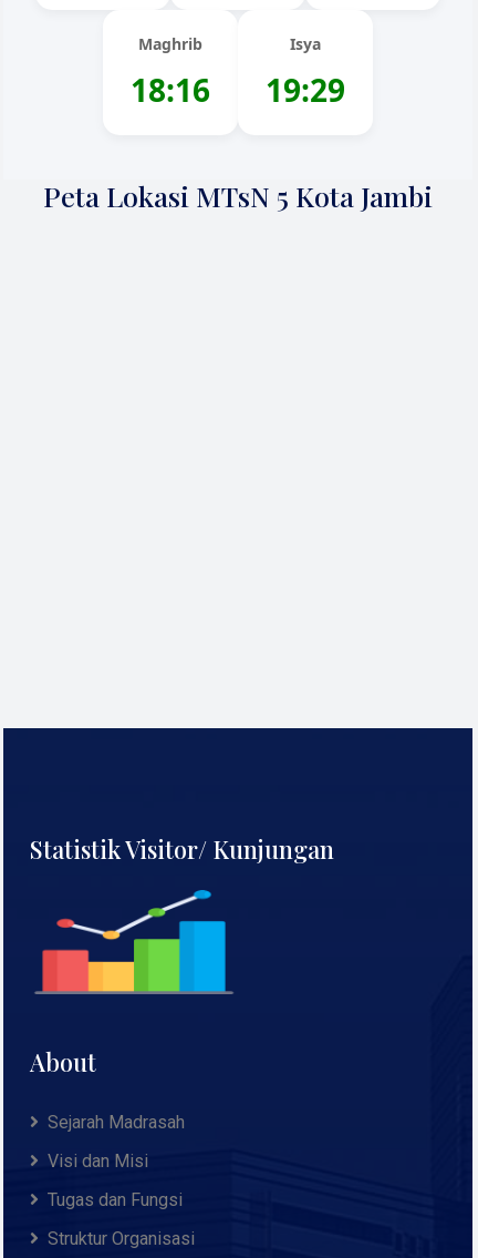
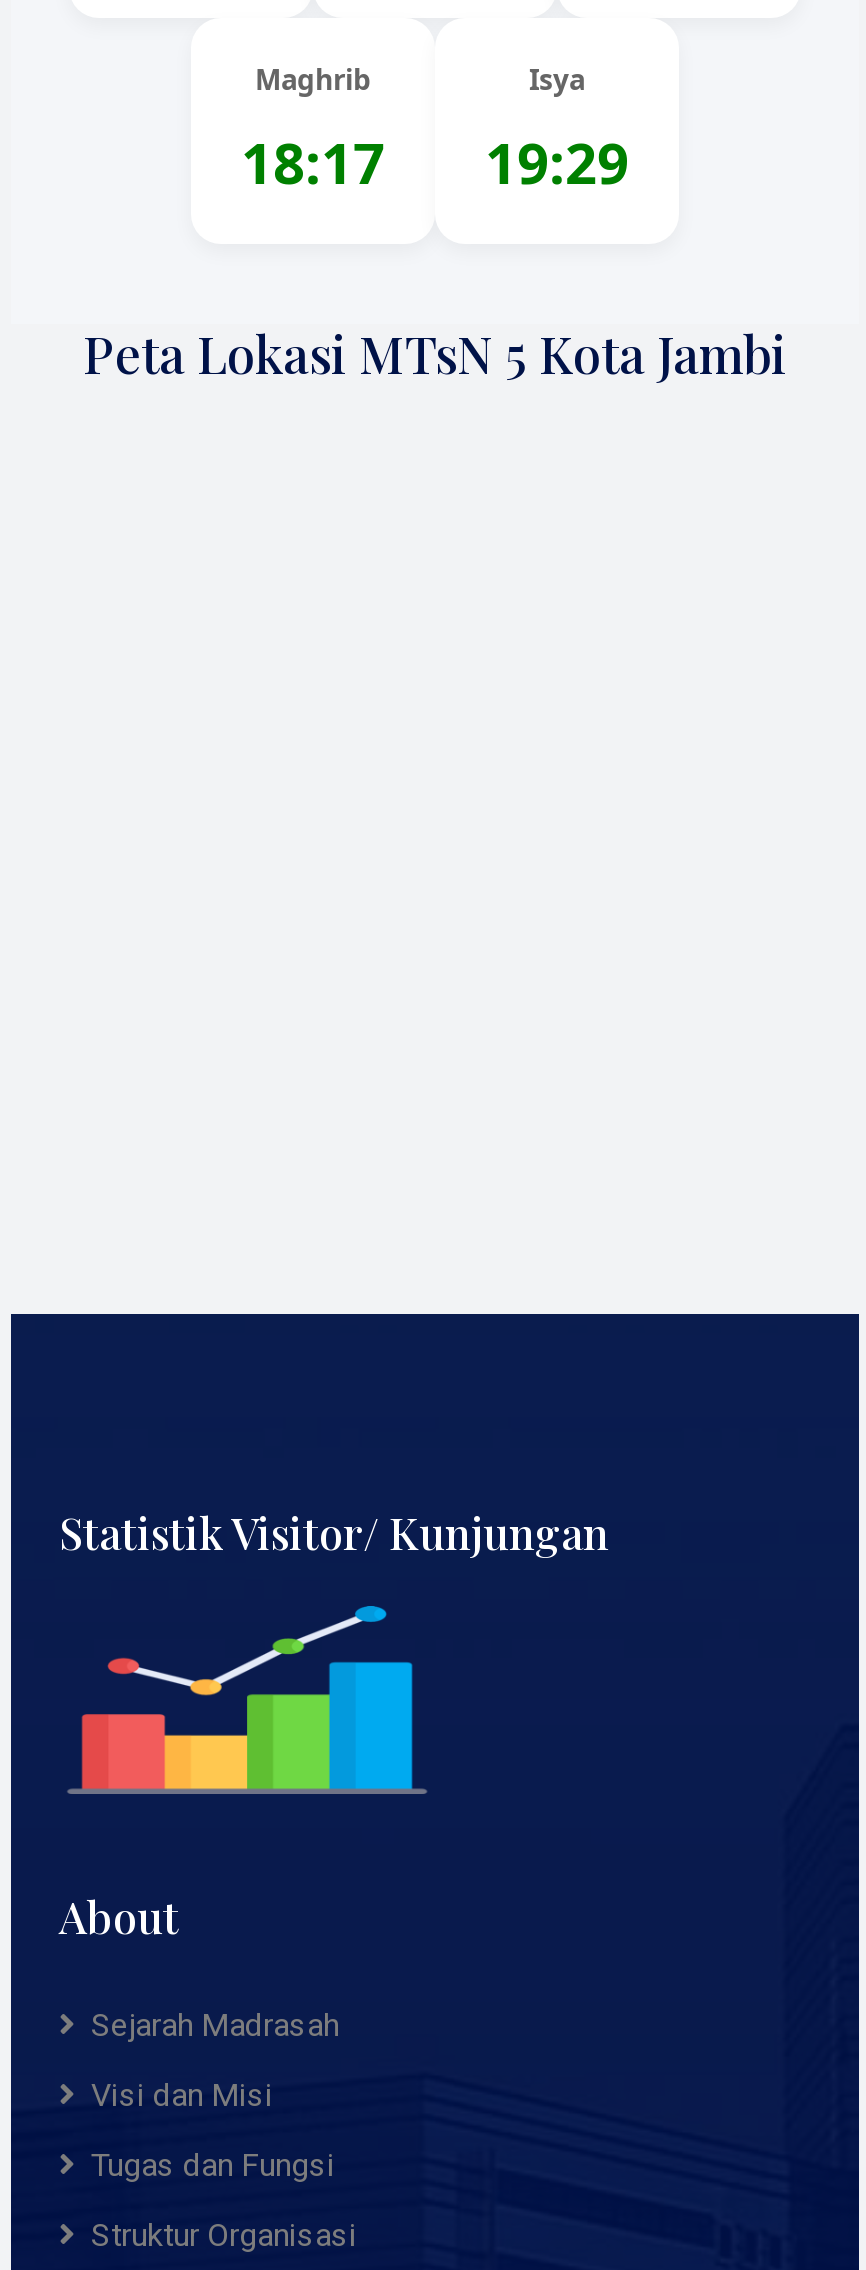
[131,69,345,111] 18:16 19:29 -> [241,124,629,200] 18:17 19:29

